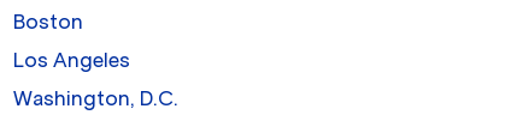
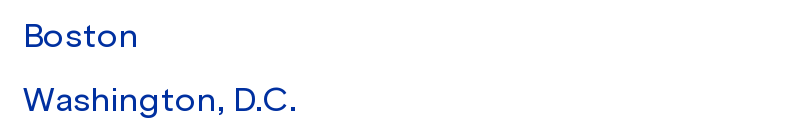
[13,48,130,72] Los Angeles -> none

